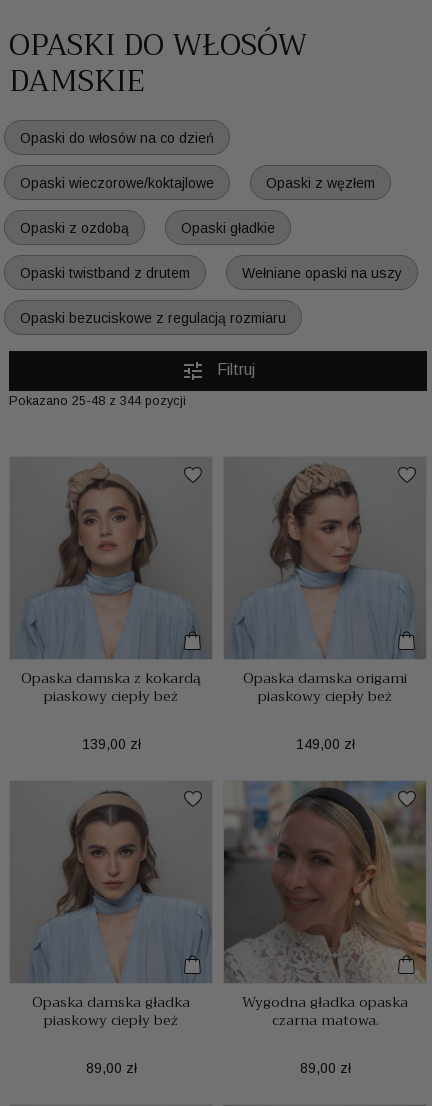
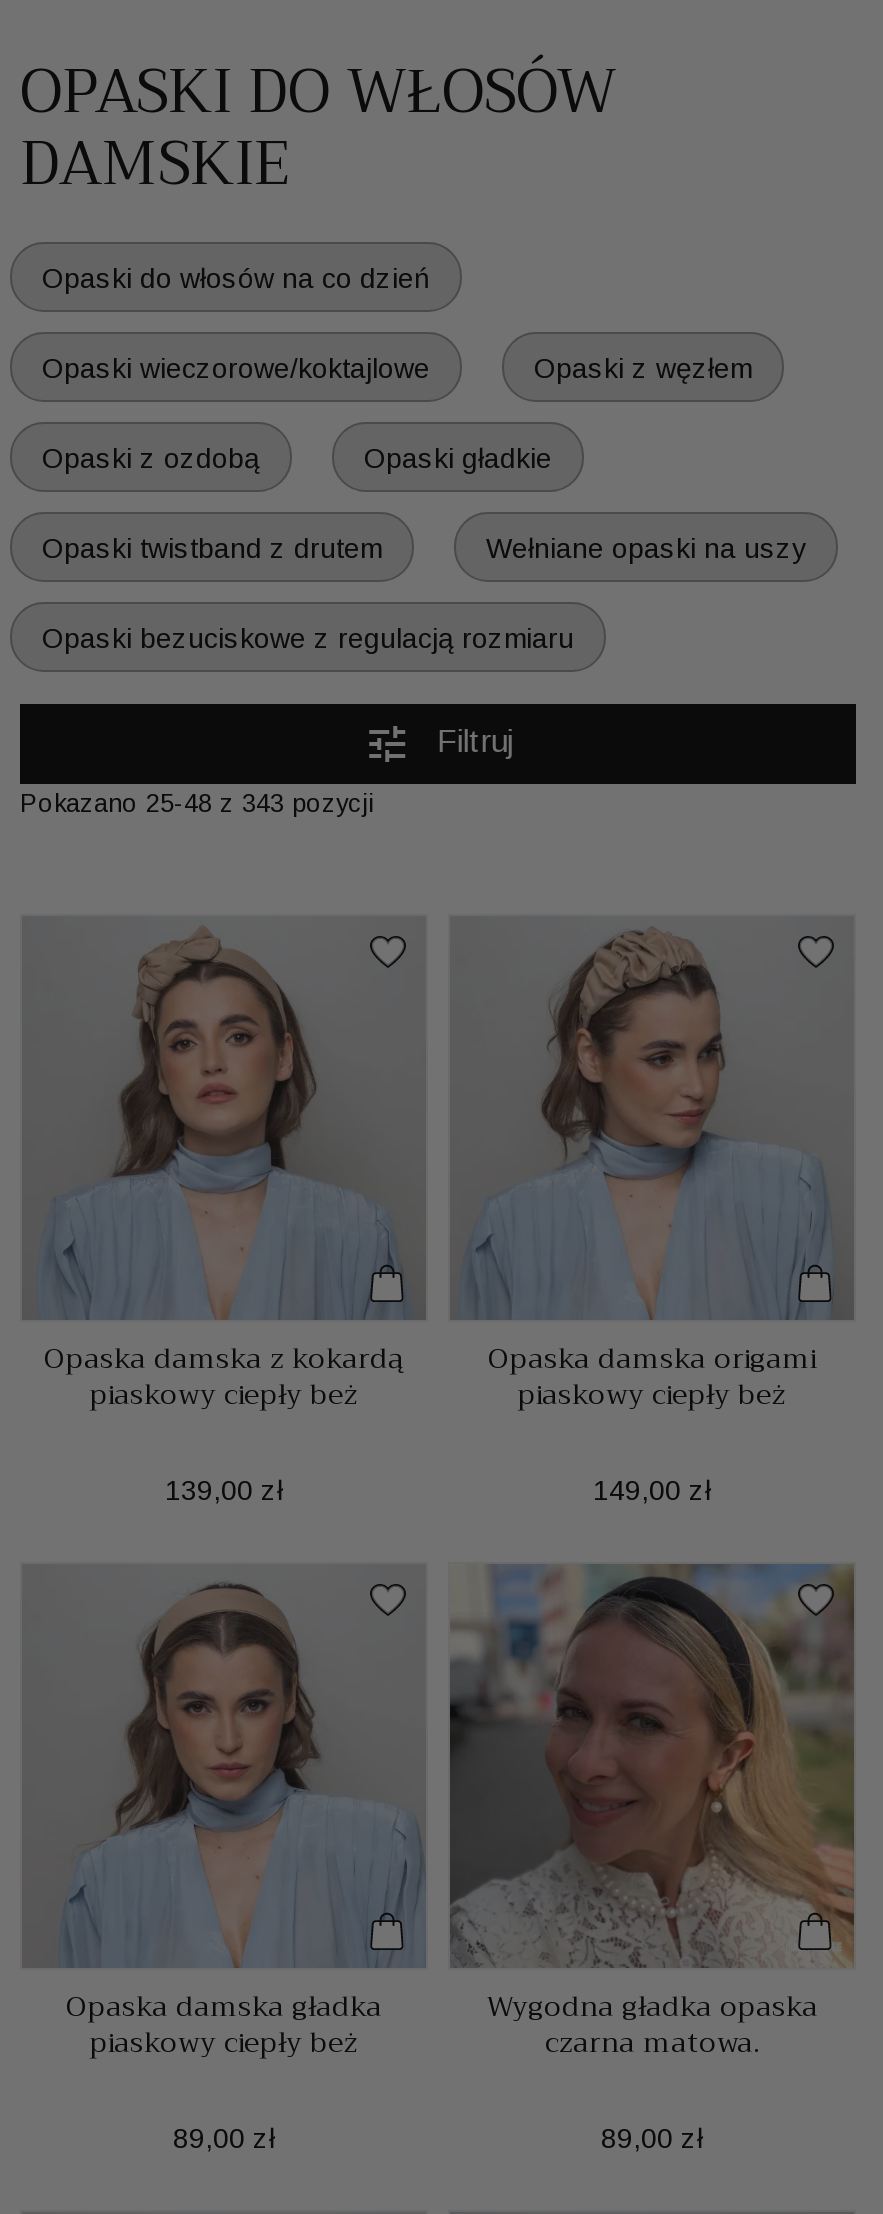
[9,393,186,407] Pokazano 25-48 z 344 pozycji -> [20,789,374,817] Pokazano 25-48 z 343 pozycji

